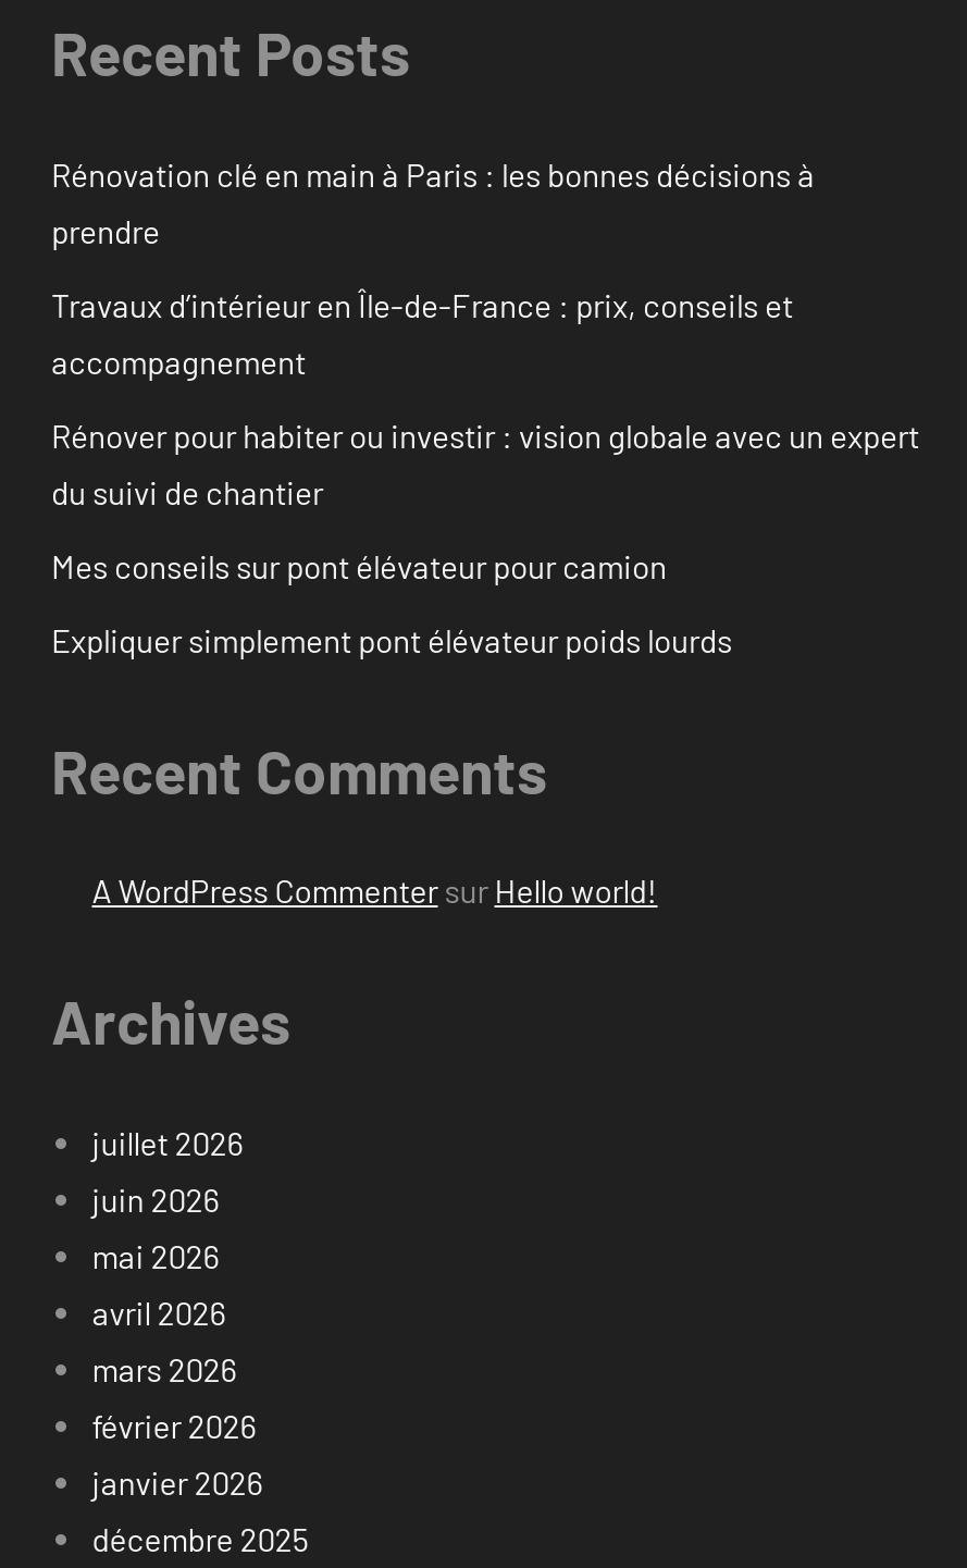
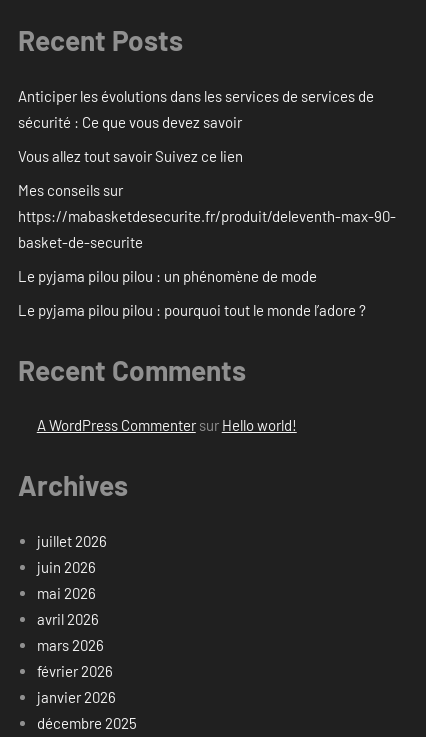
[51,154,815,250] Rénovation clé en main à Paris : les bonnes décisions à | prendre -> [18,87,374,131] Anticiper les évolutions dans les services de services de | sécurité : Ce que vous devez savoir
[51,285,793,380] Travaux d’intérieur en Île-de-France : prix, conseils et | accompagnement -> [18,147,243,165] Vous allez tout savoir Suivez ce lien
[51,415,919,511] Rénover pour habiter ou investir : vision globale avec un expert | du suivi de chantier -> [18,181,396,251] Mes conseils sur | https://mabasketdesecurite.fr/produit/deleventh-max-90- | basket-de-securite
[51,546,667,585] Mes conseils sur pont élévateur pour camion -> [18,267,317,285] Le pyjama pilou pilou : un phénomène de mode
[51,620,732,659] Expliquer simplement pont élévateur poids lourds -> [18,301,366,319] Le pyjama pilou pilou : pourquoi tout le monde l’adore ?

